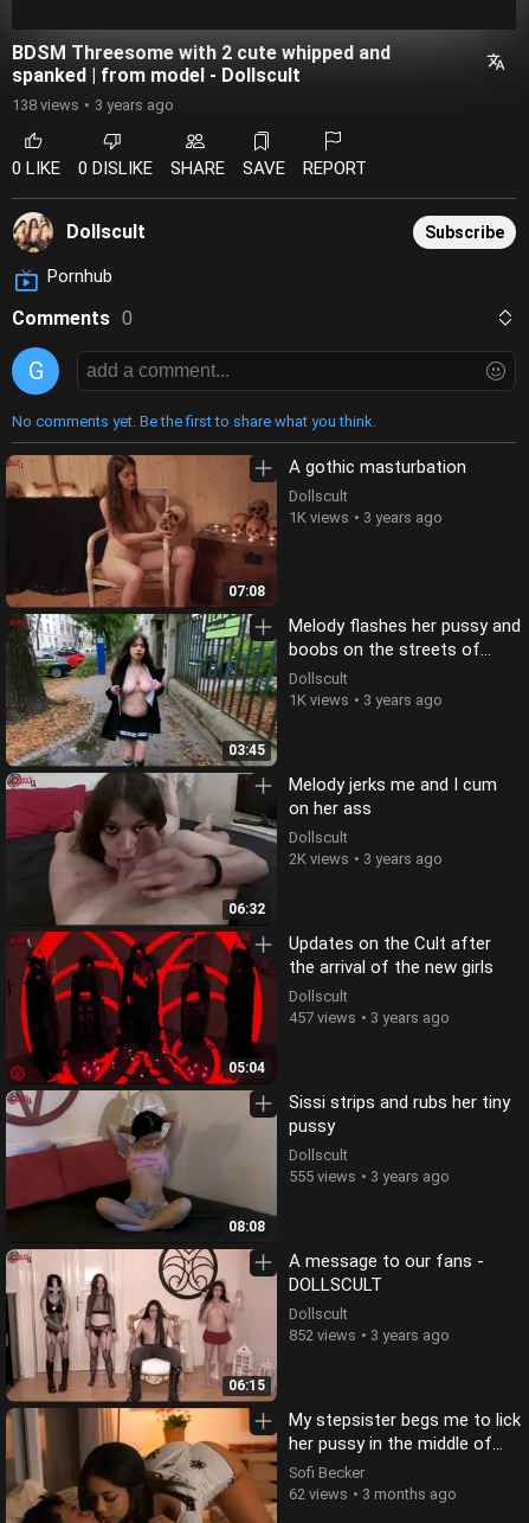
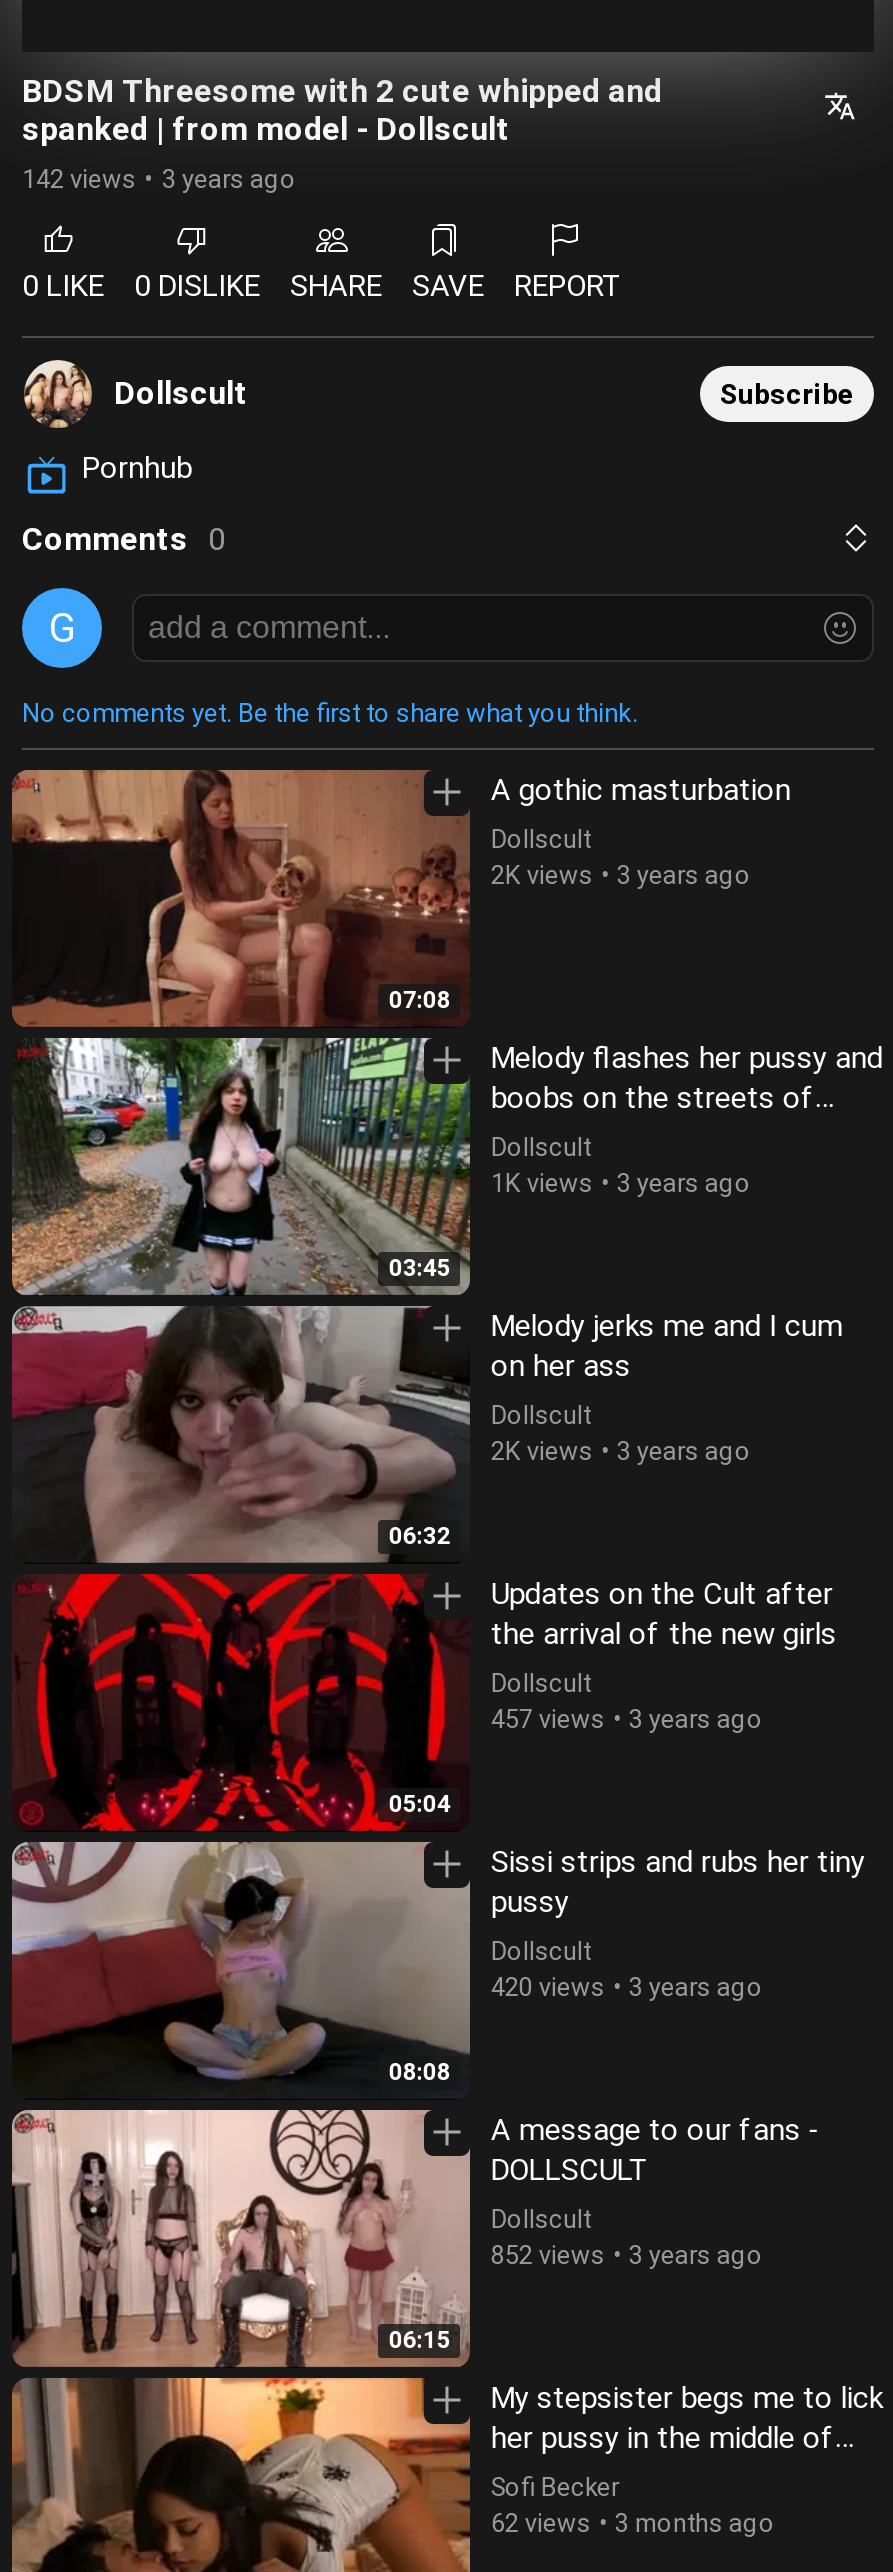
[12,96,174,113] 138 views 3 years ago -> [22,163,296,193] 142 views 3 years ago
[289,508,443,526] 1K views 3 years ago -> [491,859,751,889] 2K views 3 years ago
[289,1167,450,1185] 555 views 3 years ago -> [491,1971,763,2001] 420 views 3 years ago

